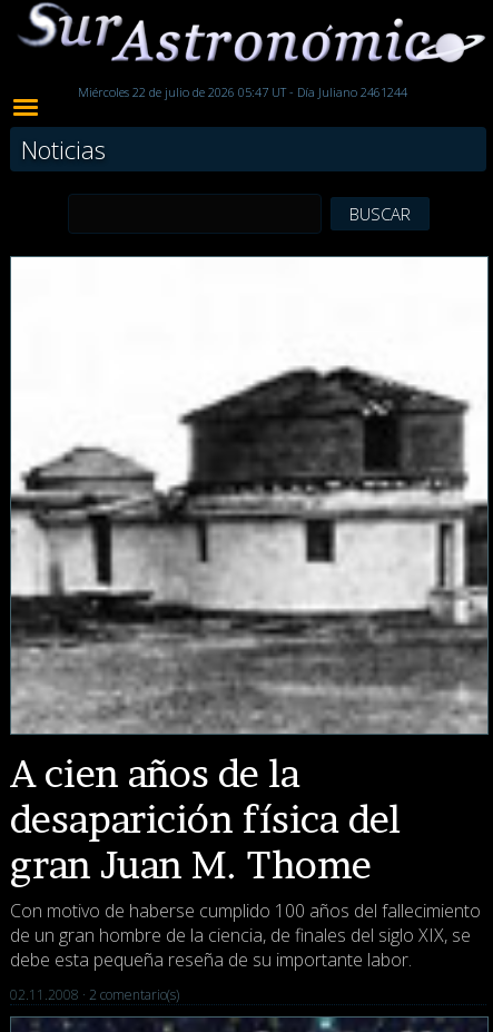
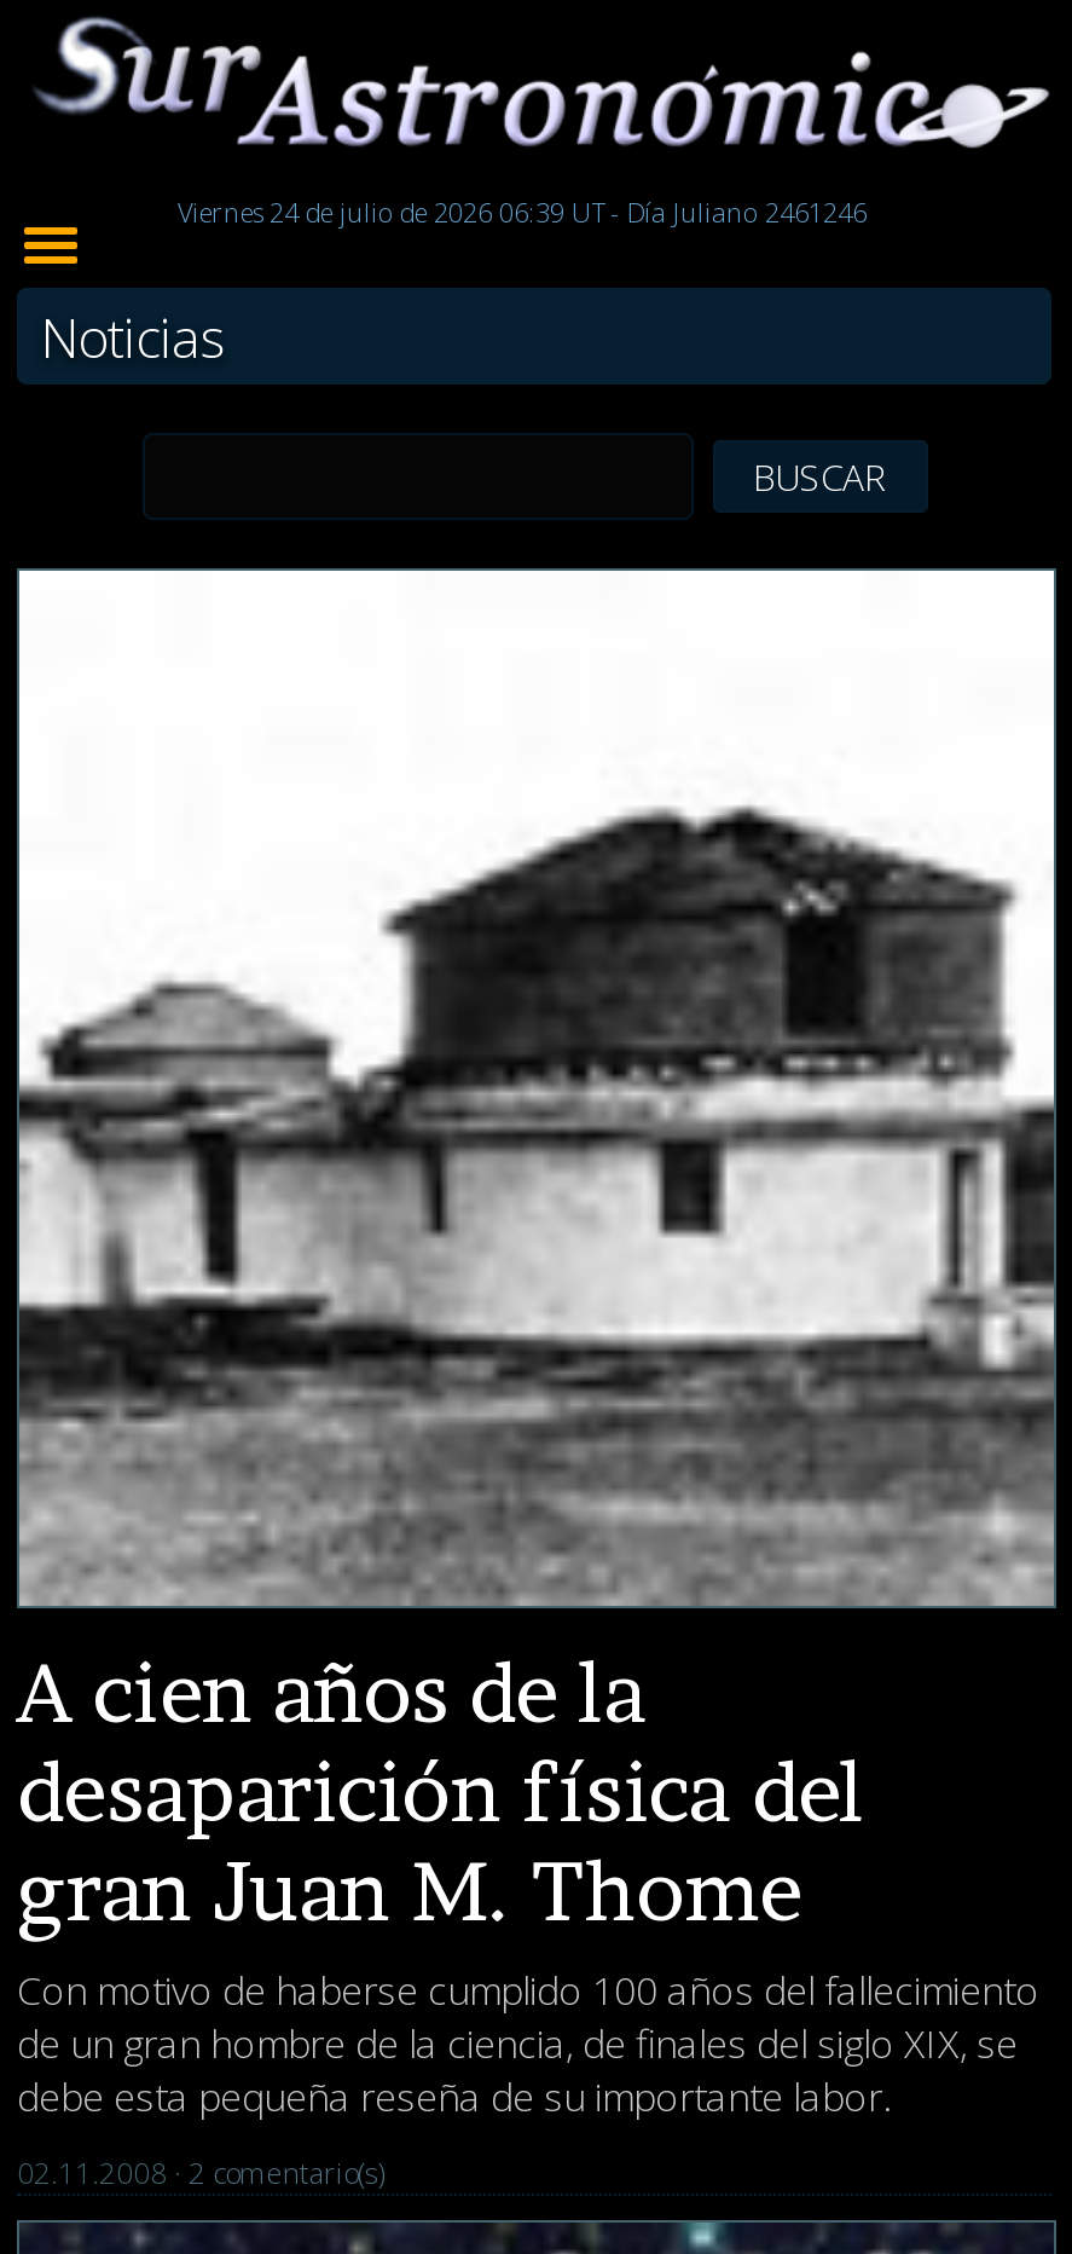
[78,84,407,100] Miércoles 22 de julio de 2026 05:47 UT - Día Juliano 2461244 -> [178,194,867,230] Viernes 24 de julio de 2026 06:39 UT - Día Juliano 2461246

